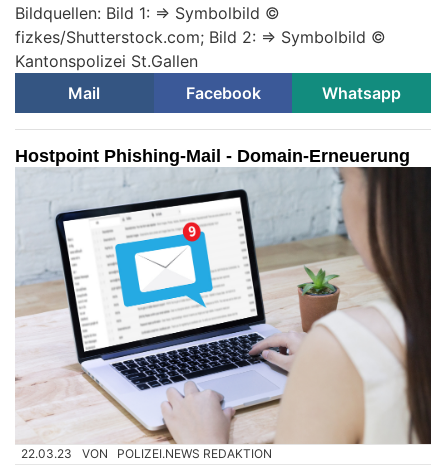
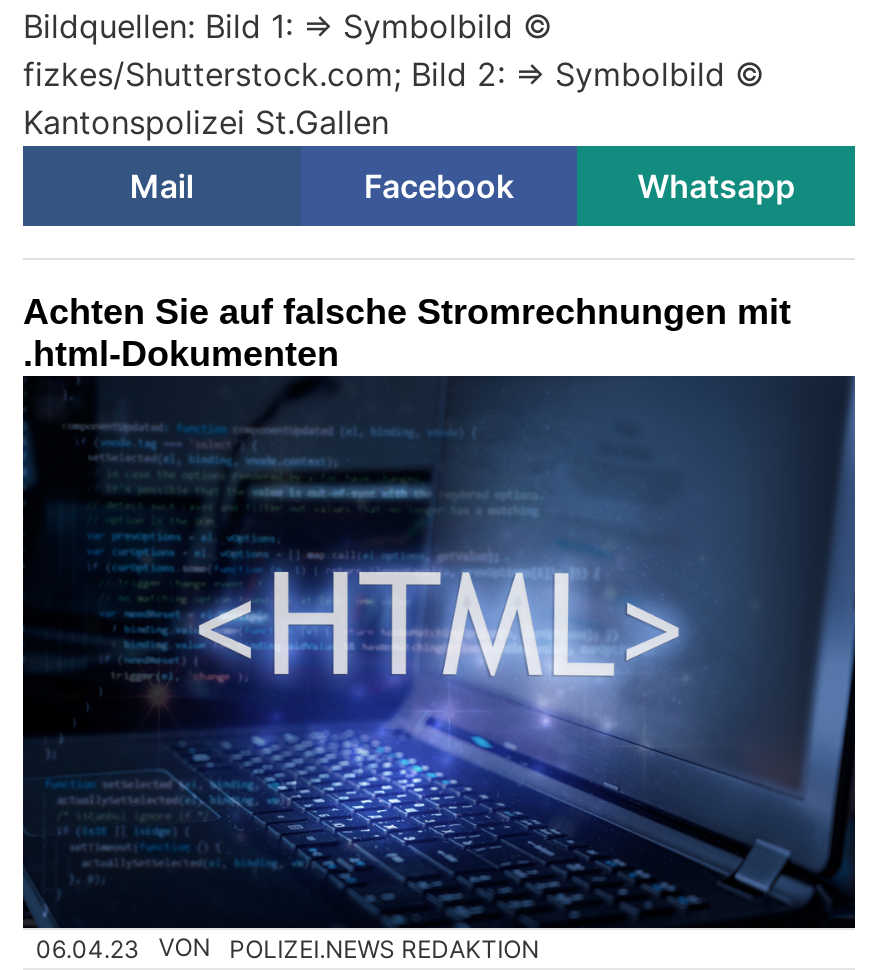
[15,146,410,166] Hostpoint Phishing-Mail - Domain-Erneuerung -> [23,291,791,373] Achten Sie auf falsche Stromrechnungen mit | .html-Dokumenten
[15,168,432,461] [image] | 22.03.23 VON POLIZEI.NEWS REDAKTION -> [21,376,857,963] [image] | 06.04.23 VON POLIZEI.NEWS REDAKTION

